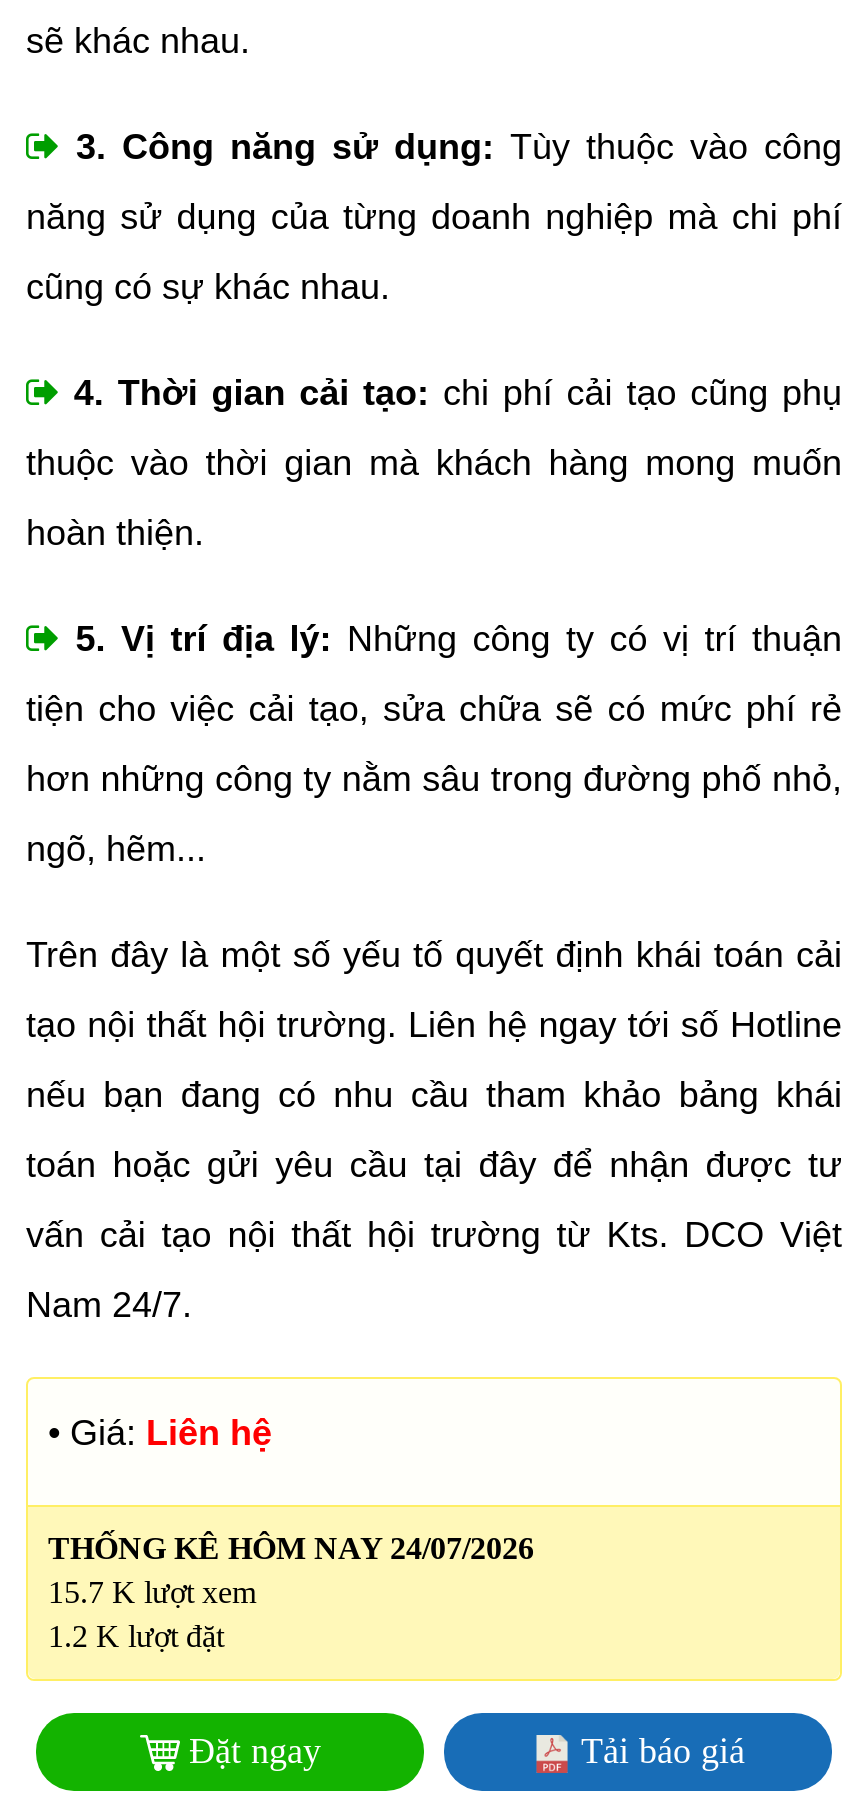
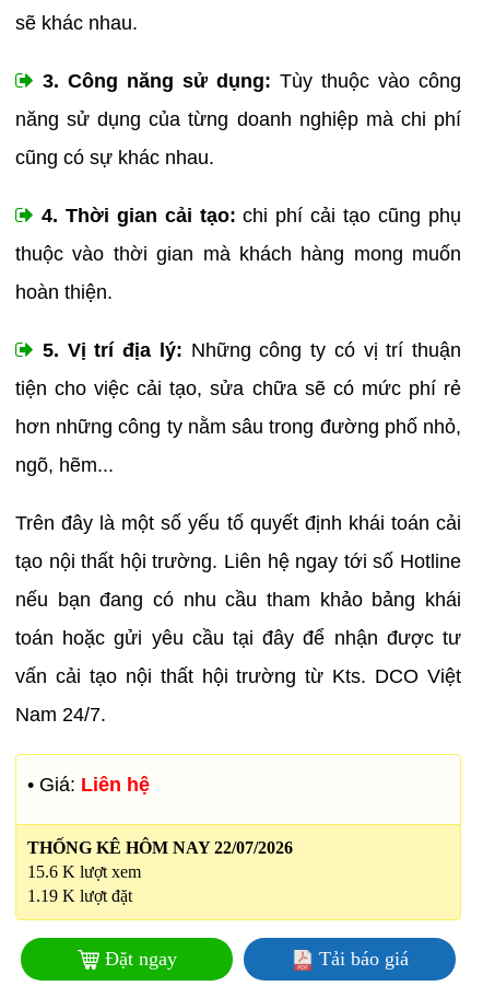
[48,1531,534,1565] THỐNG KÊ HÔM NAY 24/07/2026 -> [27,838,293,857] THỐNG KÊ HÔM NAY 22/07/2026
[48,1575,256,1609] 15.7 K lượt xem -> [27,862,141,881] 15.6 K lượt xem
[48,1619,224,1653] 1.2 K lượt đặt -> [27,886,132,905] 1.19 K lượt đặt

